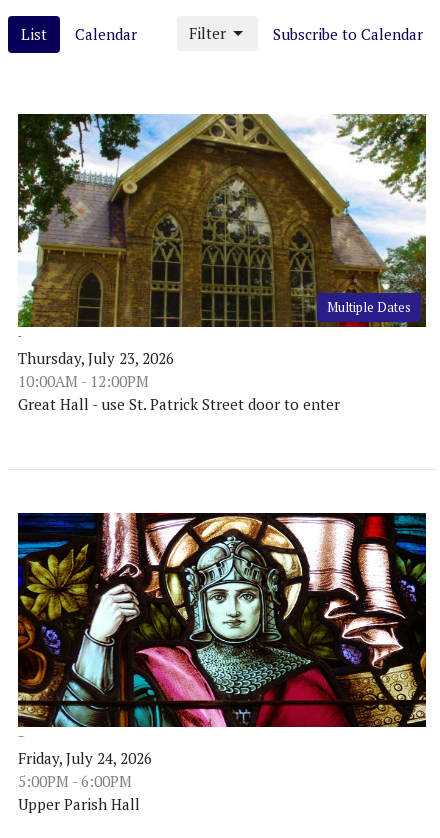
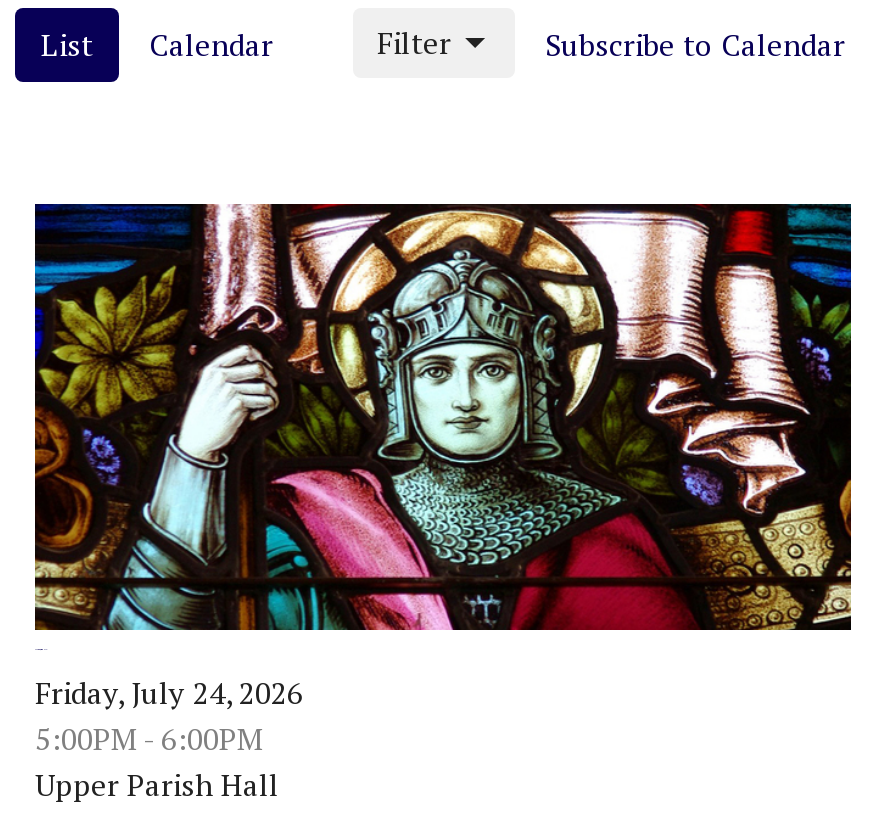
[17,113,427,414] [image] | Multiple Dates | Thursday, July 23, 2026 | 10:00AM - 12:00PM | Great Hall - use St. Patrick Street door to enter -> none

